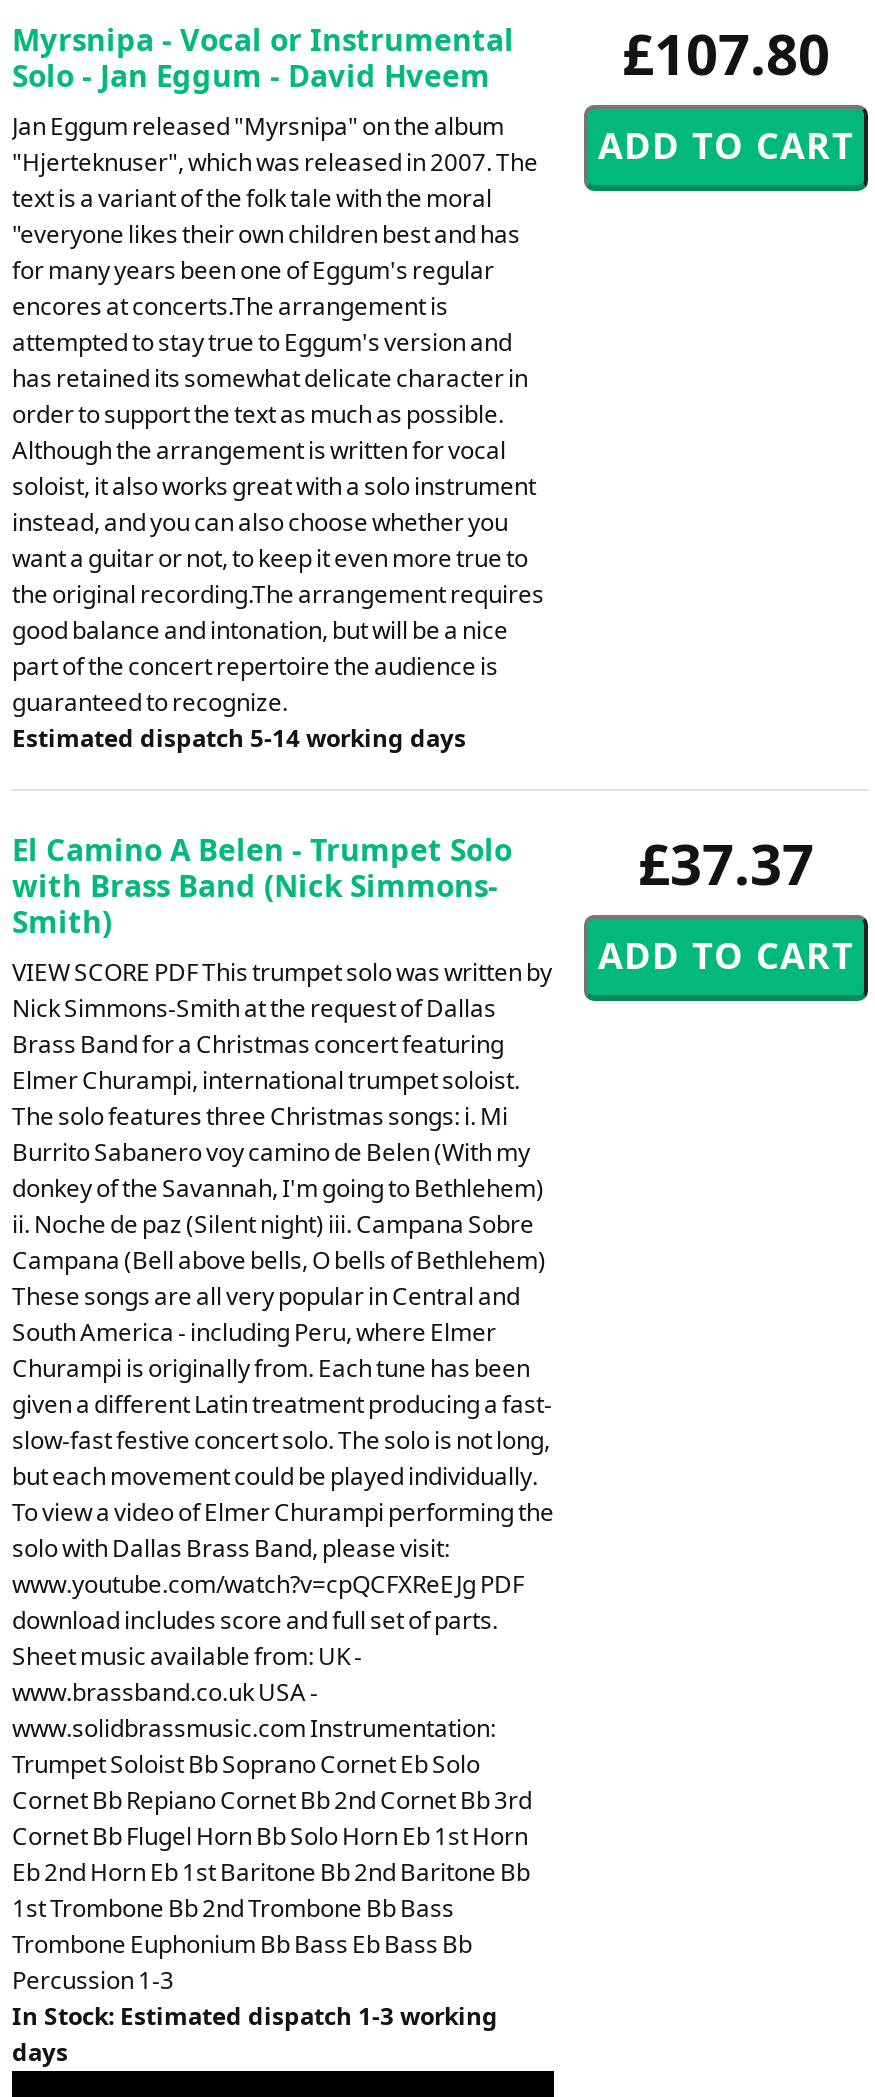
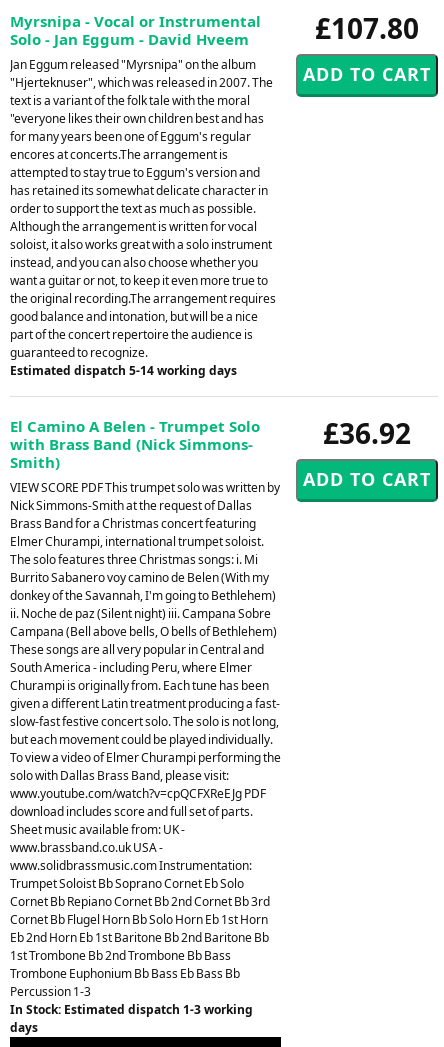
[638,825,814,901] £37.37 -> [323,414,411,452] £36.92

